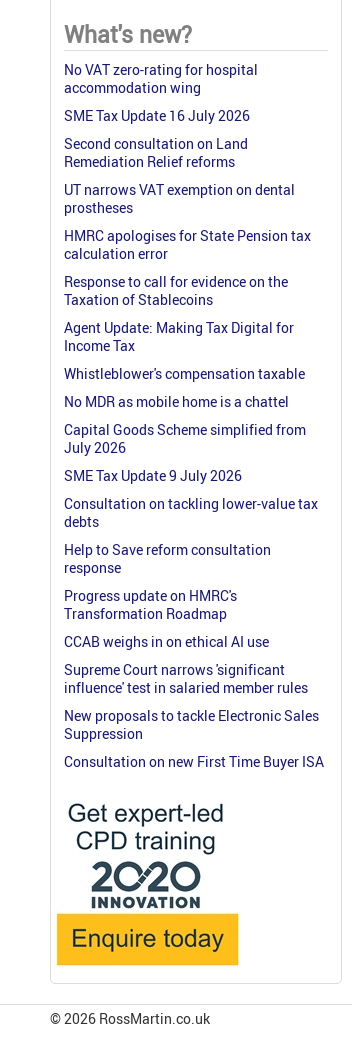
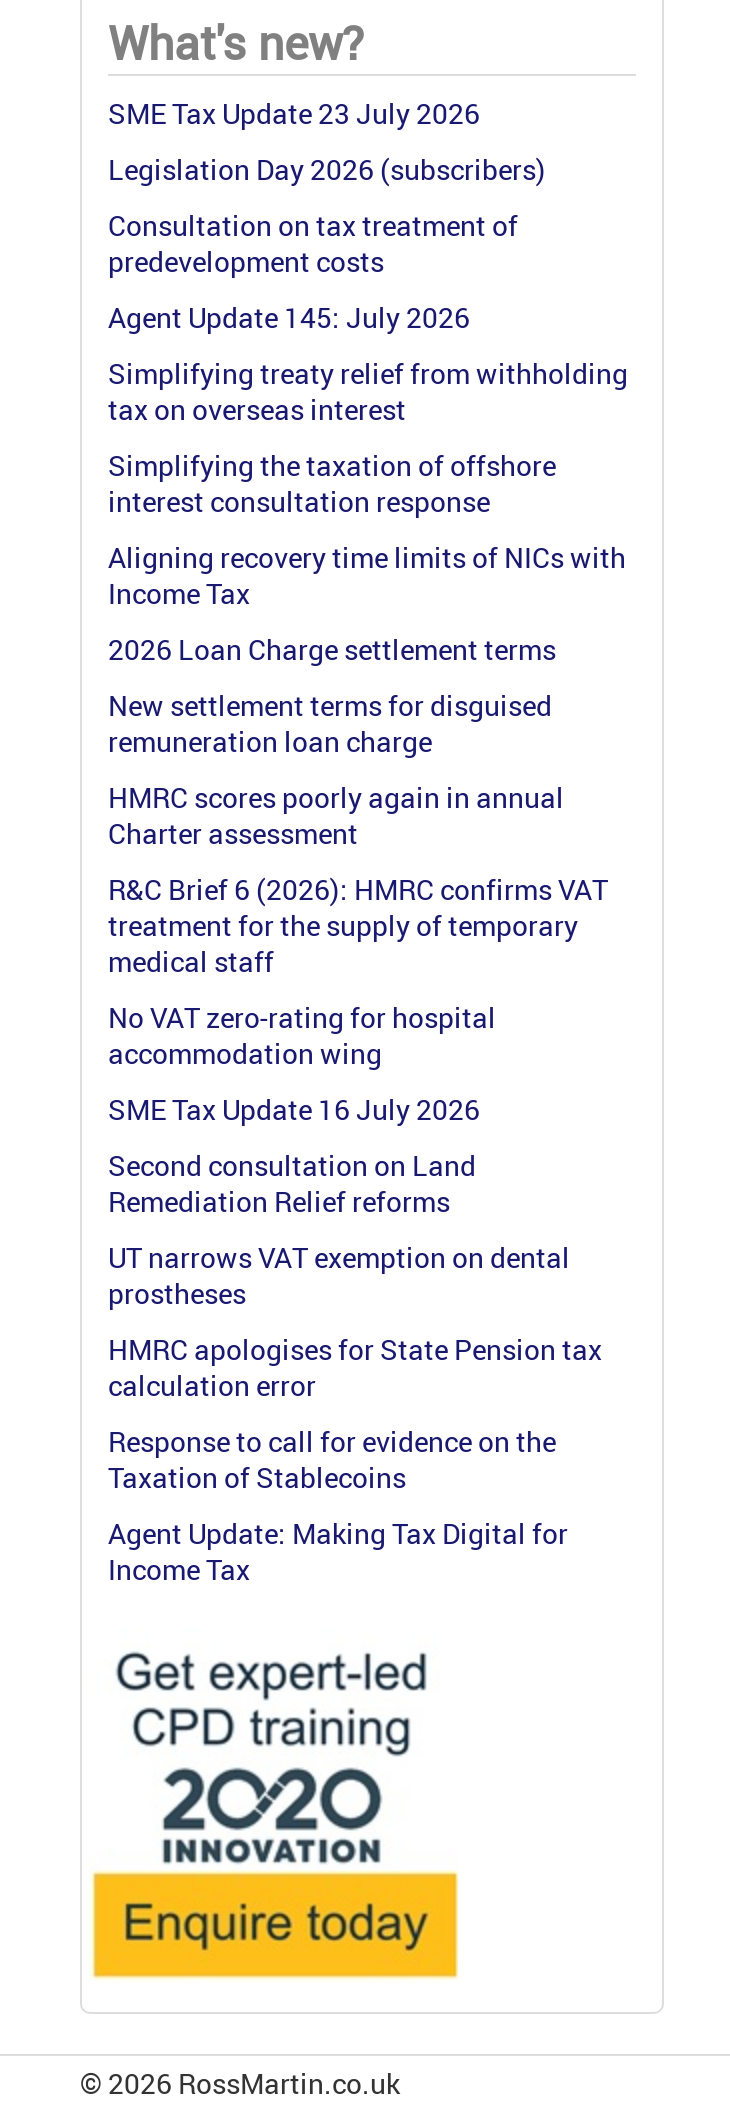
none -> [108,93,628,979] SME Tax Update 23 July 2026 | Legislation Day 2026 (subscribers) | Consultation on tax treatment of | predevelopment costs | Agent Update 145: July 2026 | Simplifying treaty relief from withholding | tax on overseas interest | Simplifying the taxation of offshore | interest consultation response | Aligning recovery time limits of NICs with | Income Tax | 2026 Loan Charge settlement terms | New settlement terms for disguised | remuneration loan charge | HMRC scores poorly again in annual | Charter assessment | R&C Brief 6 (2026): HMRC confirms VAT | treatment for the supply of temporary | medical staff
moved [64,59,311,354] -> [108,997,602,1587]: No VAT zero-rating for hospital | accommodation wing | SME Tax Update 16 July 2026 | ... | Agent Update: Making Tax Digital for | Income Tax
[64,363,324,770] Whistleblower's compensation taxable | No MDR as mobile home is a chattel | Capital Goods Scheme simplified from | July 2026 | SME Tax Update 9 July 2026 | Consultation on tackling lower-value tax | debts | Help to Save reform consultation | response | Progress update on HMRC's | Transformation Roadmap | CCAB weighs in on ethical AI use | Supreme Court narrows 'significant | influence' test in salaried member rules | New proposals to tackle Electronic Sales | Suppression | Consultation on new First Time Buyer ISA -> none

